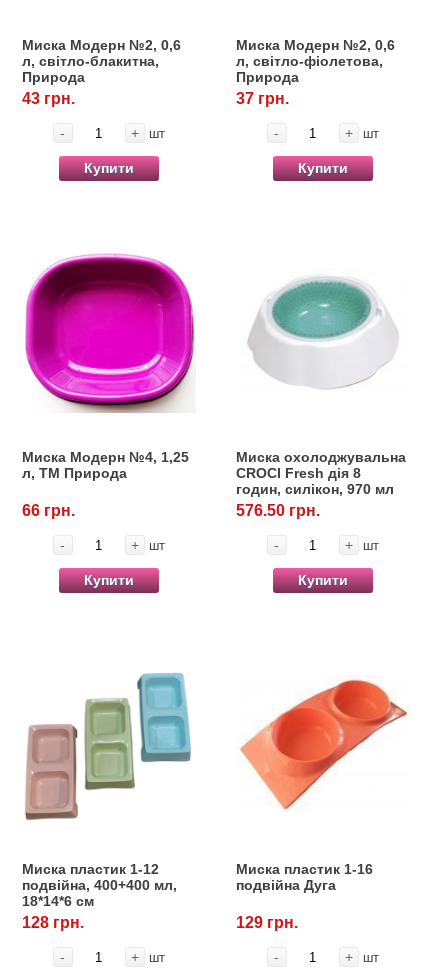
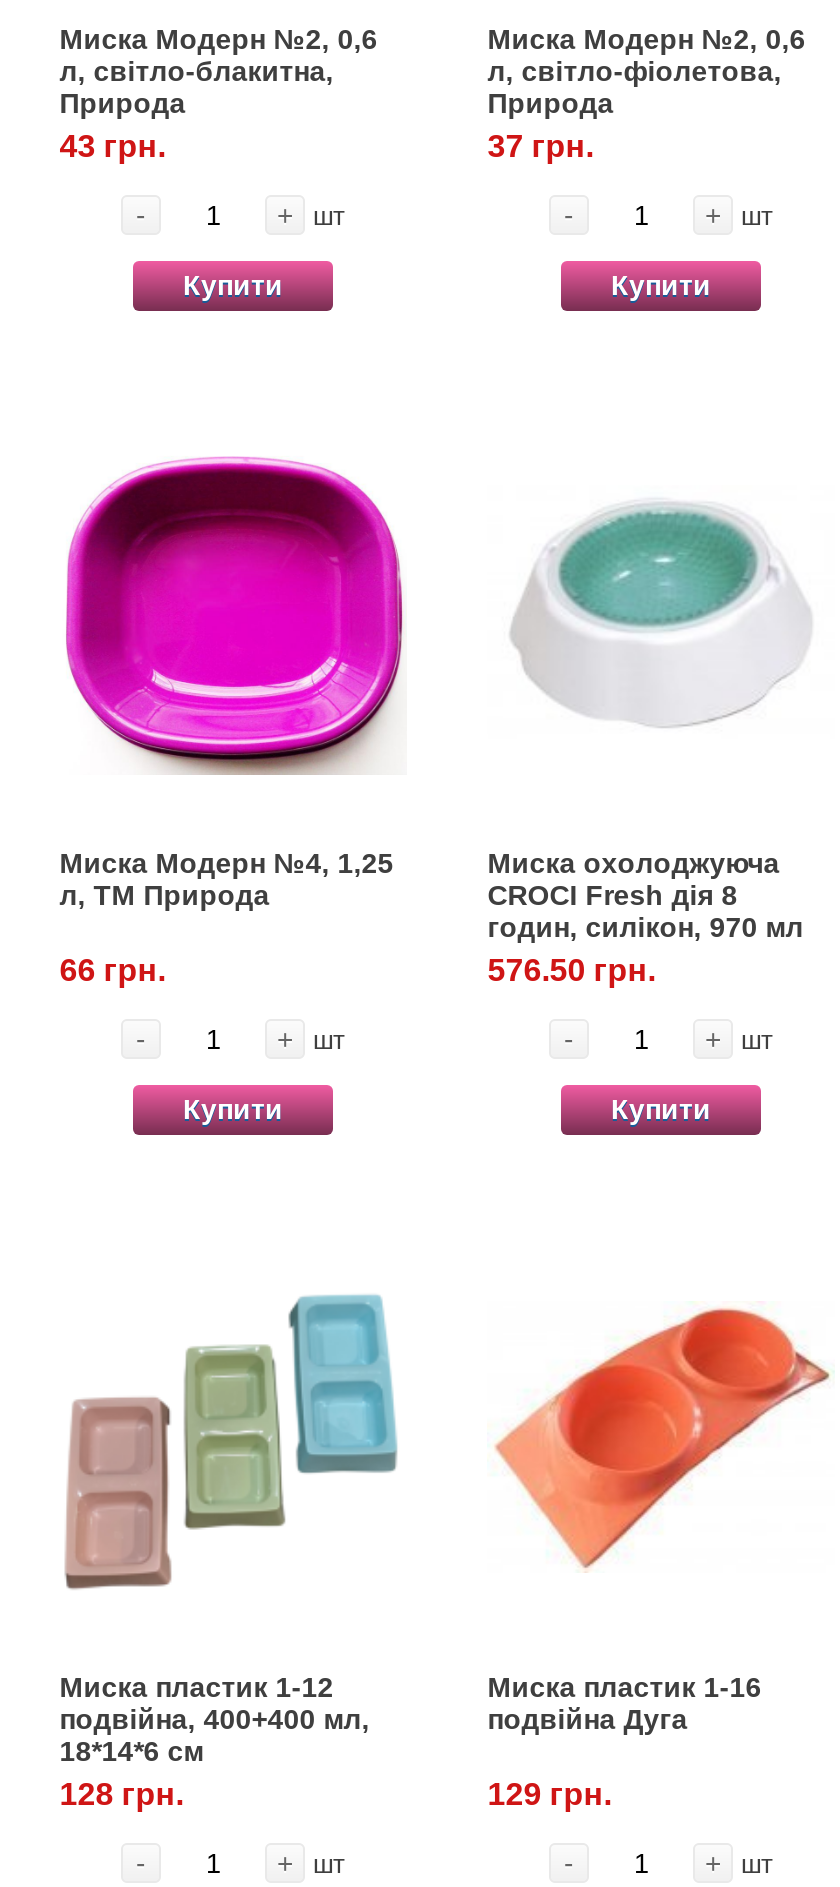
[236,449,406,465] Миска охолоджувальна -> [487,846,779,878] Миска охолоджуюча

